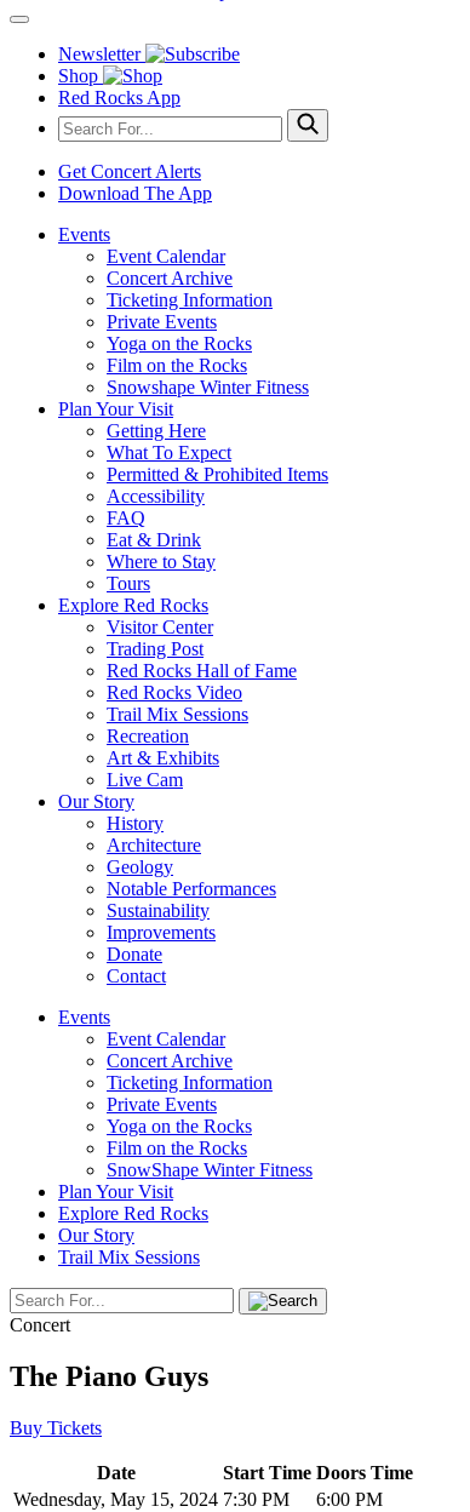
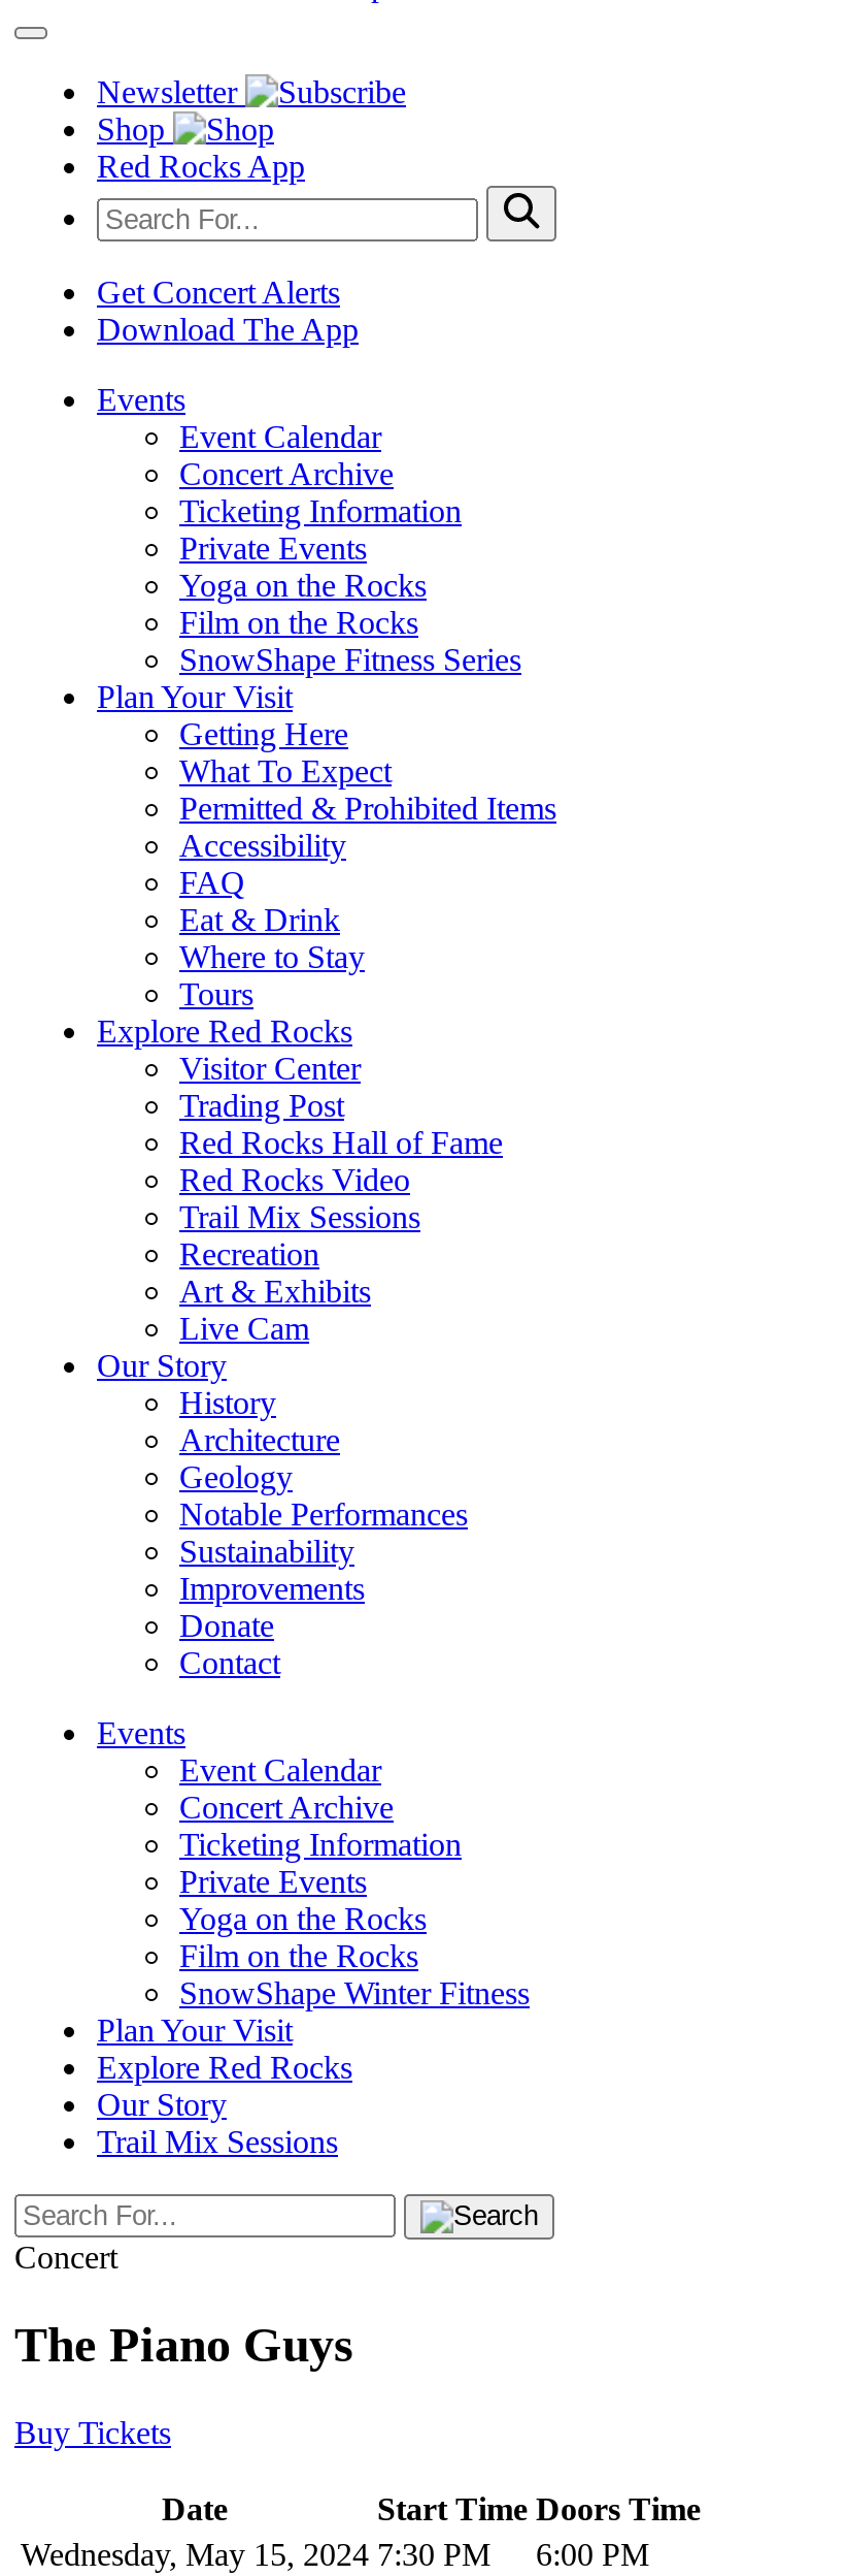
[107,377,309,397] Snowshape Winter Fitness -> [179,642,521,677] SnowShape Fitness Series

